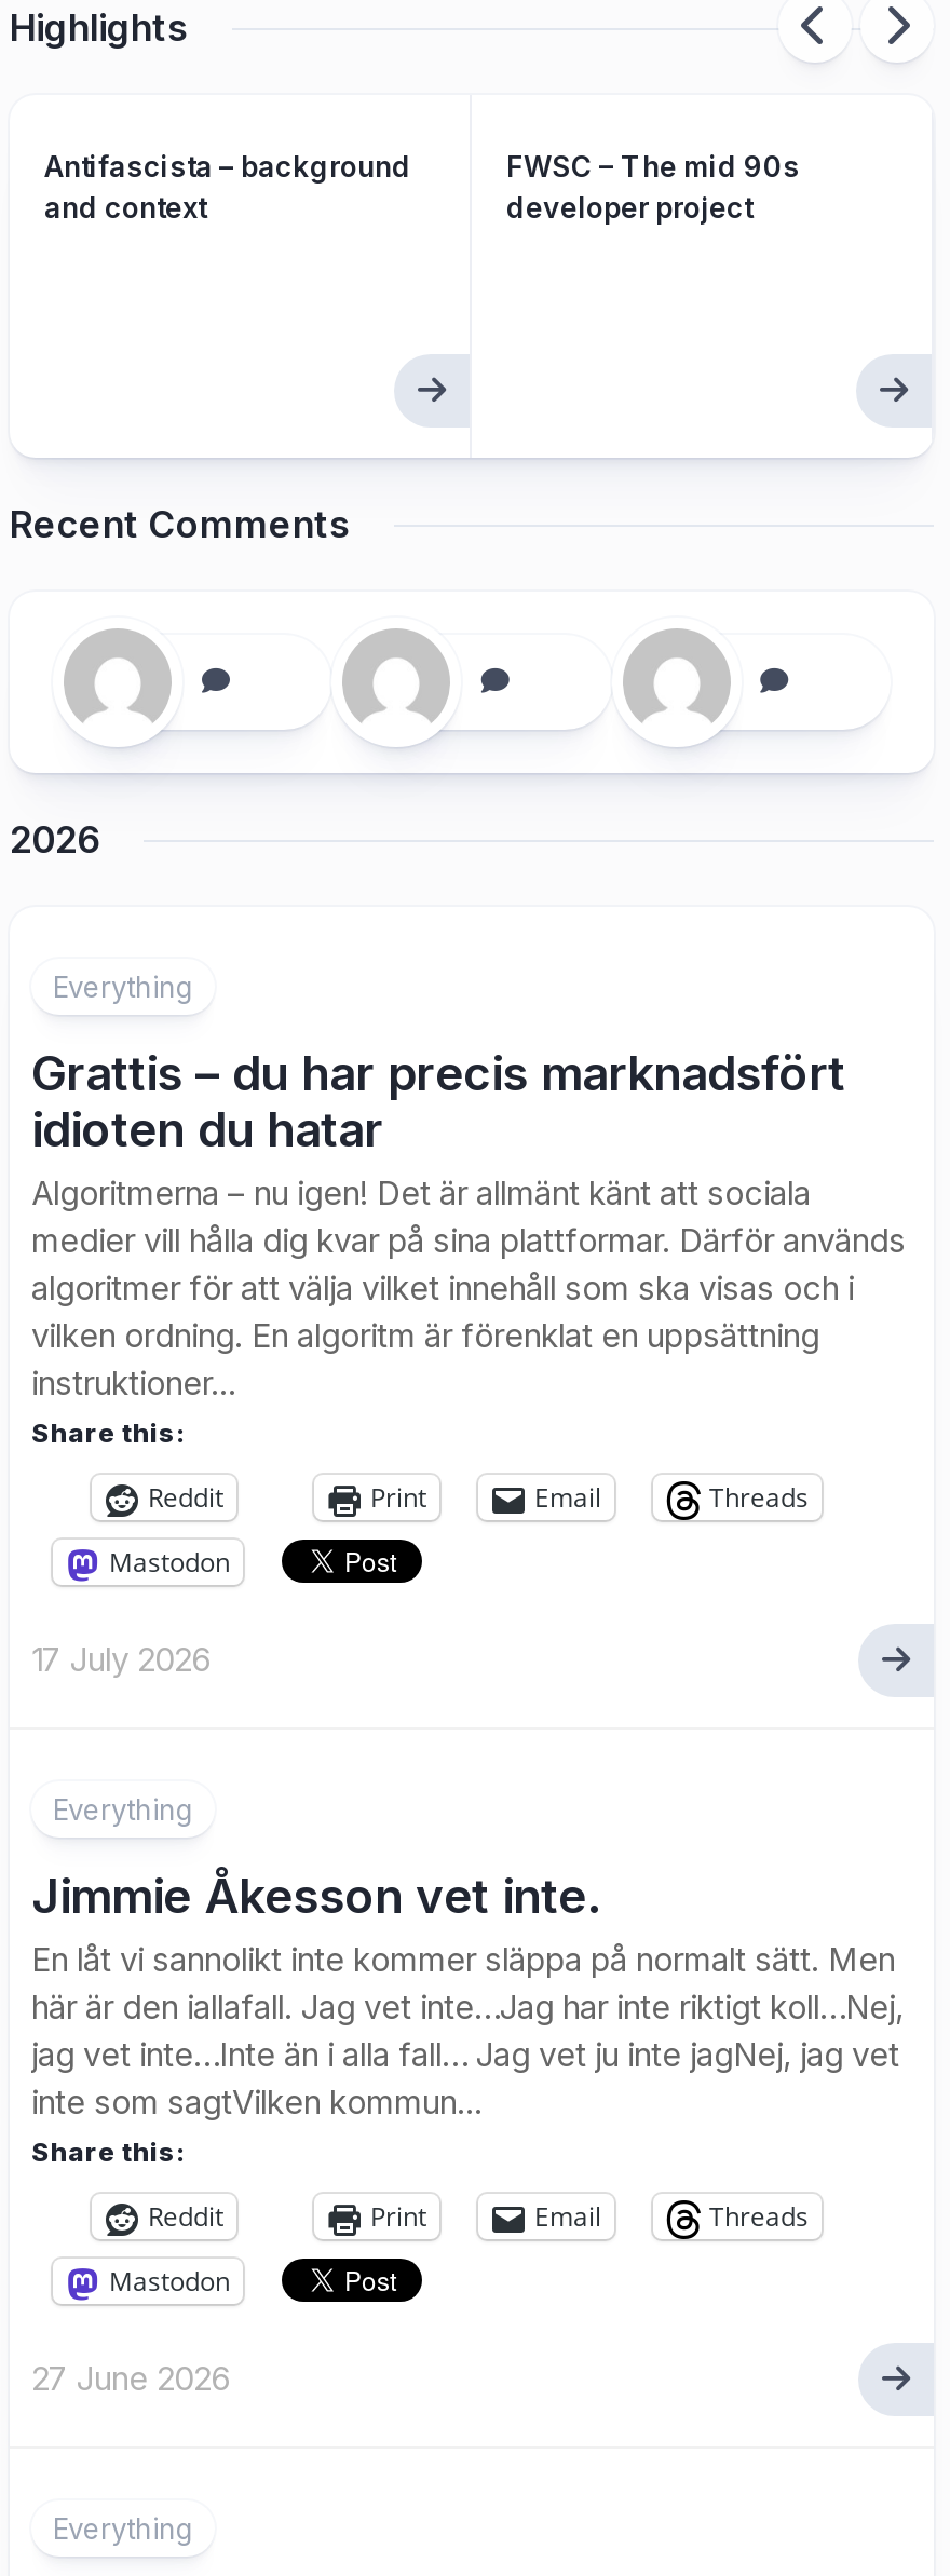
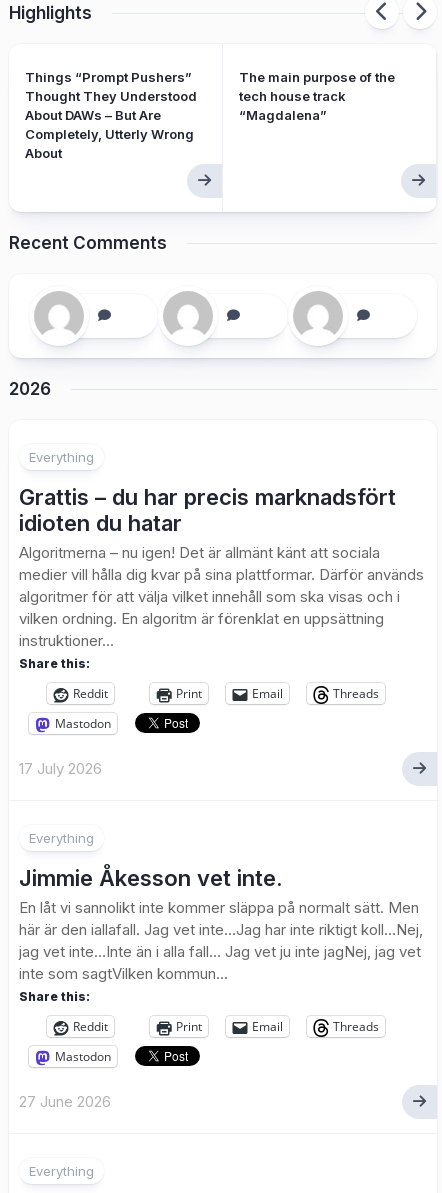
[44,150,411,226] Antifascista – background | and context -> [25,69,197,161] Things “Prompt Pushers” | Thought They Understood | About DAWs – But Are | Completely, Utterly Wrong | About
[506,150,800,226] FWSC – The mid 90s | developer project -> [239,69,395,123] The main purpose of the | tech house track | “Magdalena”

